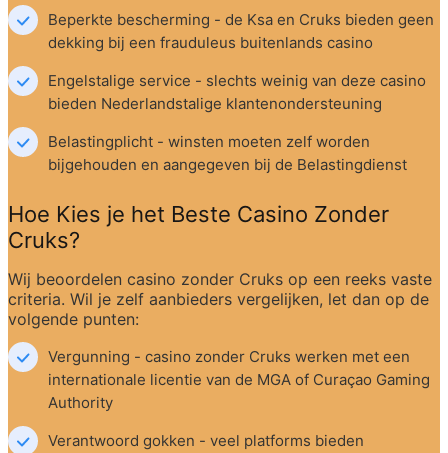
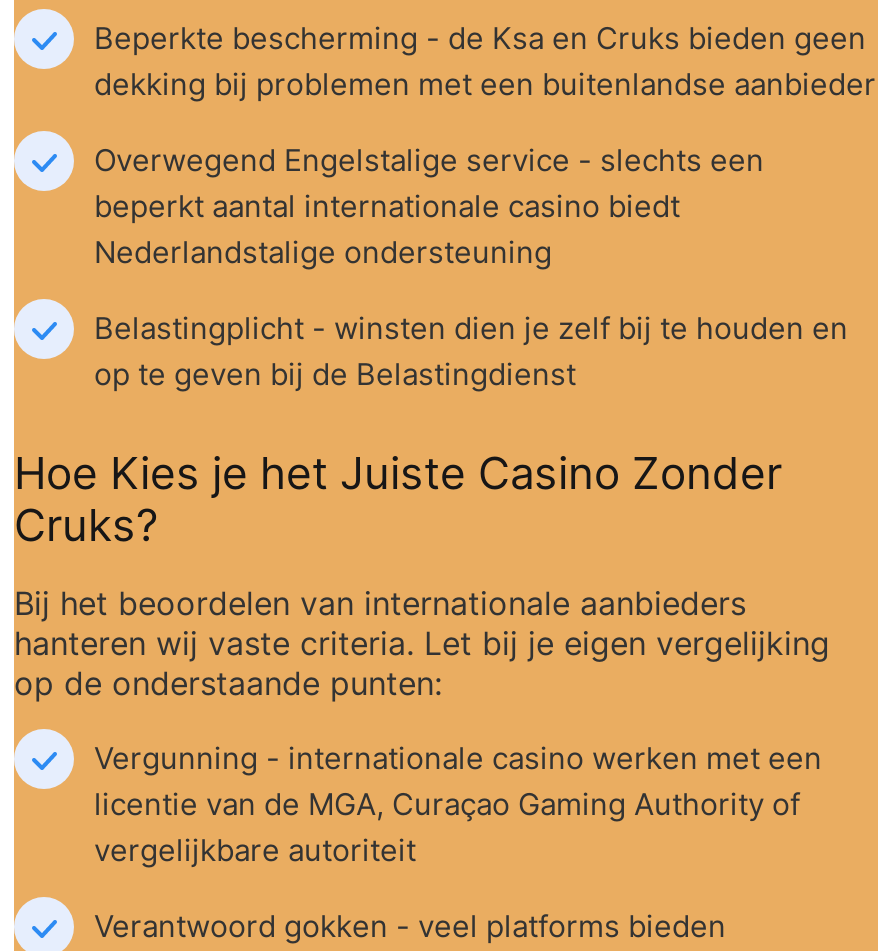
[48,33,373,52] dekking bij een frauduleus buitenlands casino -> [94,65,876,103] dekking bij problemen met een buitenlandse aanbieder
[48,71,426,113] Engelstalige service - slechts weinig van deze casino | bieden Nederlandstalige klantenondersteuning -> [94,141,764,271] Overwegend Engelstalige service - slechts een | beperkt aantal internationale casino biedt | Nederlandstalige ondersteuning
[48,132,407,174] Belastingplicht - winsten moeten zelf worden | bijgehouden en aangegeven bij de Belastingdienst -> [94,309,848,393] Belastingplicht - winsten dien je zelf bij te houden en | op te geven bij de Belastingdienst
[8,201,389,227] Hoe Kies je het Beste Casino Zonder -> [14,447,782,499] Hoe Kies je het Juiste Casino Zonder
[8,269,432,329] Wij beoordelen casino zonder Cruks op een reeks vaste | criteria. Wil je zelf aanbieders vergelijken, let dan op de | volgende punten: -> [14,583,830,703] Bij het beoordelen van internationale aanbieders | hanteren wij vaste criteria. Let bij je eigen vergelijking | op de onderstaande punten:
[48,347,430,412] Vergunning - casino zonder Cruks werken met een | internationale licentie van de MGA of Curaçao Gaming | Authority -> [94,739,822,869] Vergunning - internationale casino werken met een | licentie van de MGA, Curaçao Gaming Authority of | vergelijkbare autoriteit

